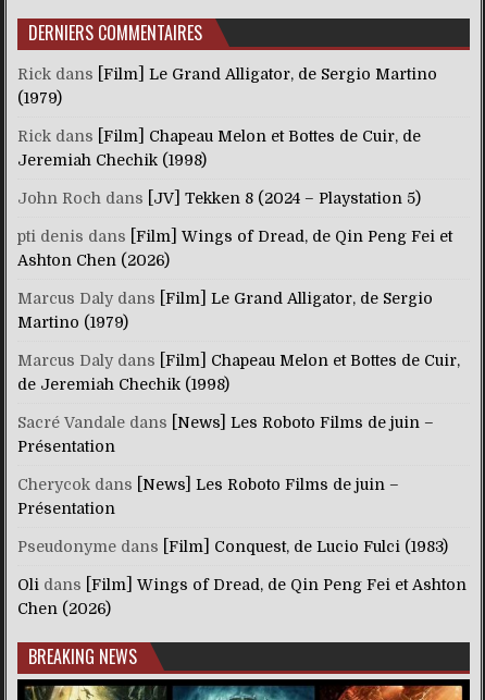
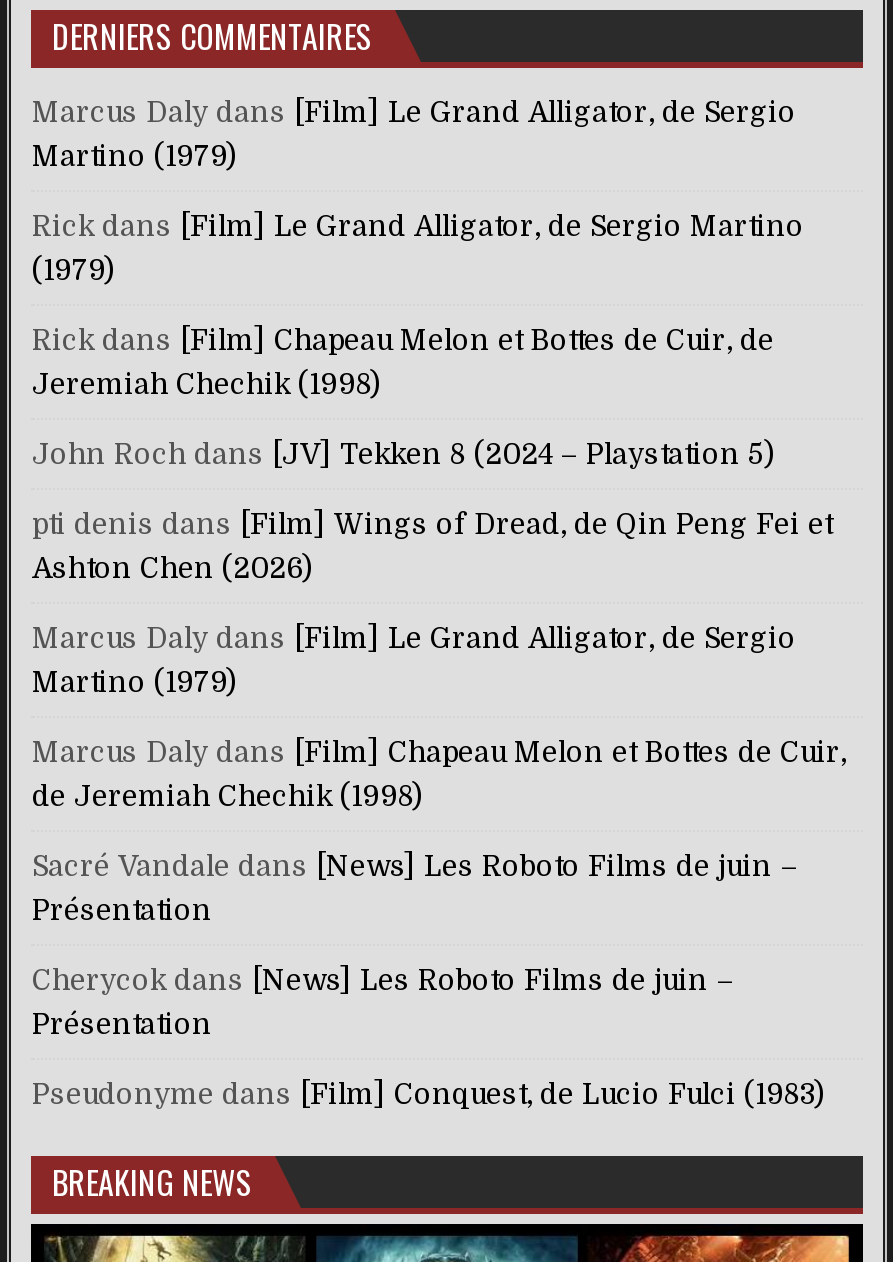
none -> [32,96,796,172] Marcus Daly dans [Film] Le Grand Alligator, de Sergio | Martino (1979)
moved [18,65,461,555] -> [32,210,846,1110]: Rick dans [Film] Le Grand Alligator, de Sergio Martino | (1979) | Rick dans [Film] Chapeau Melon et Bottes de Cuir, de | ... | Présentation | Pseudonyme dans [Film] Conquest, de Lucio Fulci (1983)
[18,576,467,617] Oli dans [Film] Wings of Dread, de Qin Peng Fei et Ashton | Chen (2026) -> none

